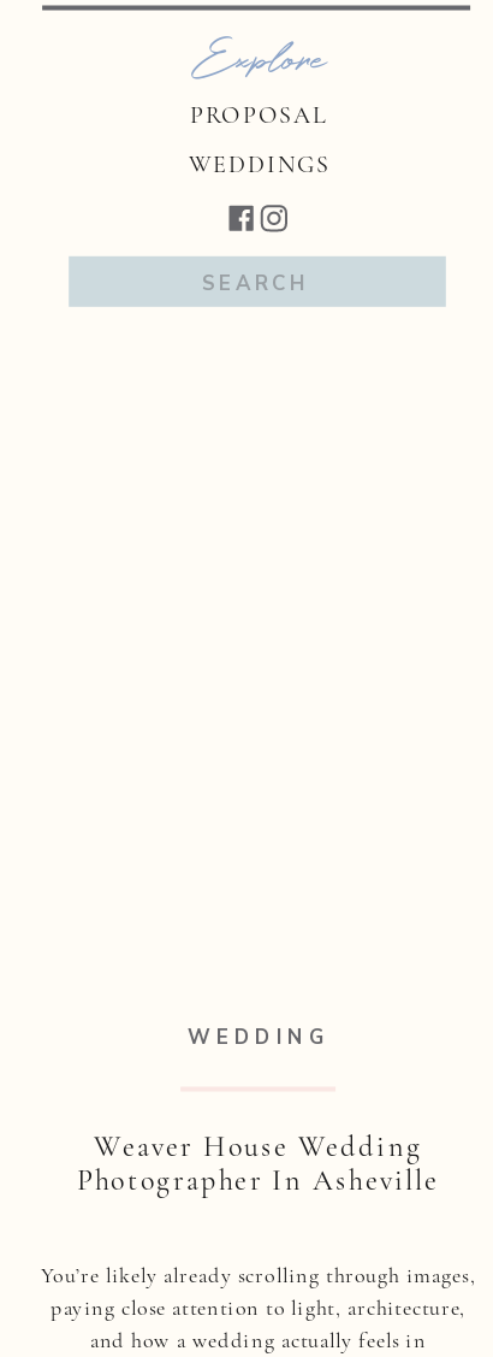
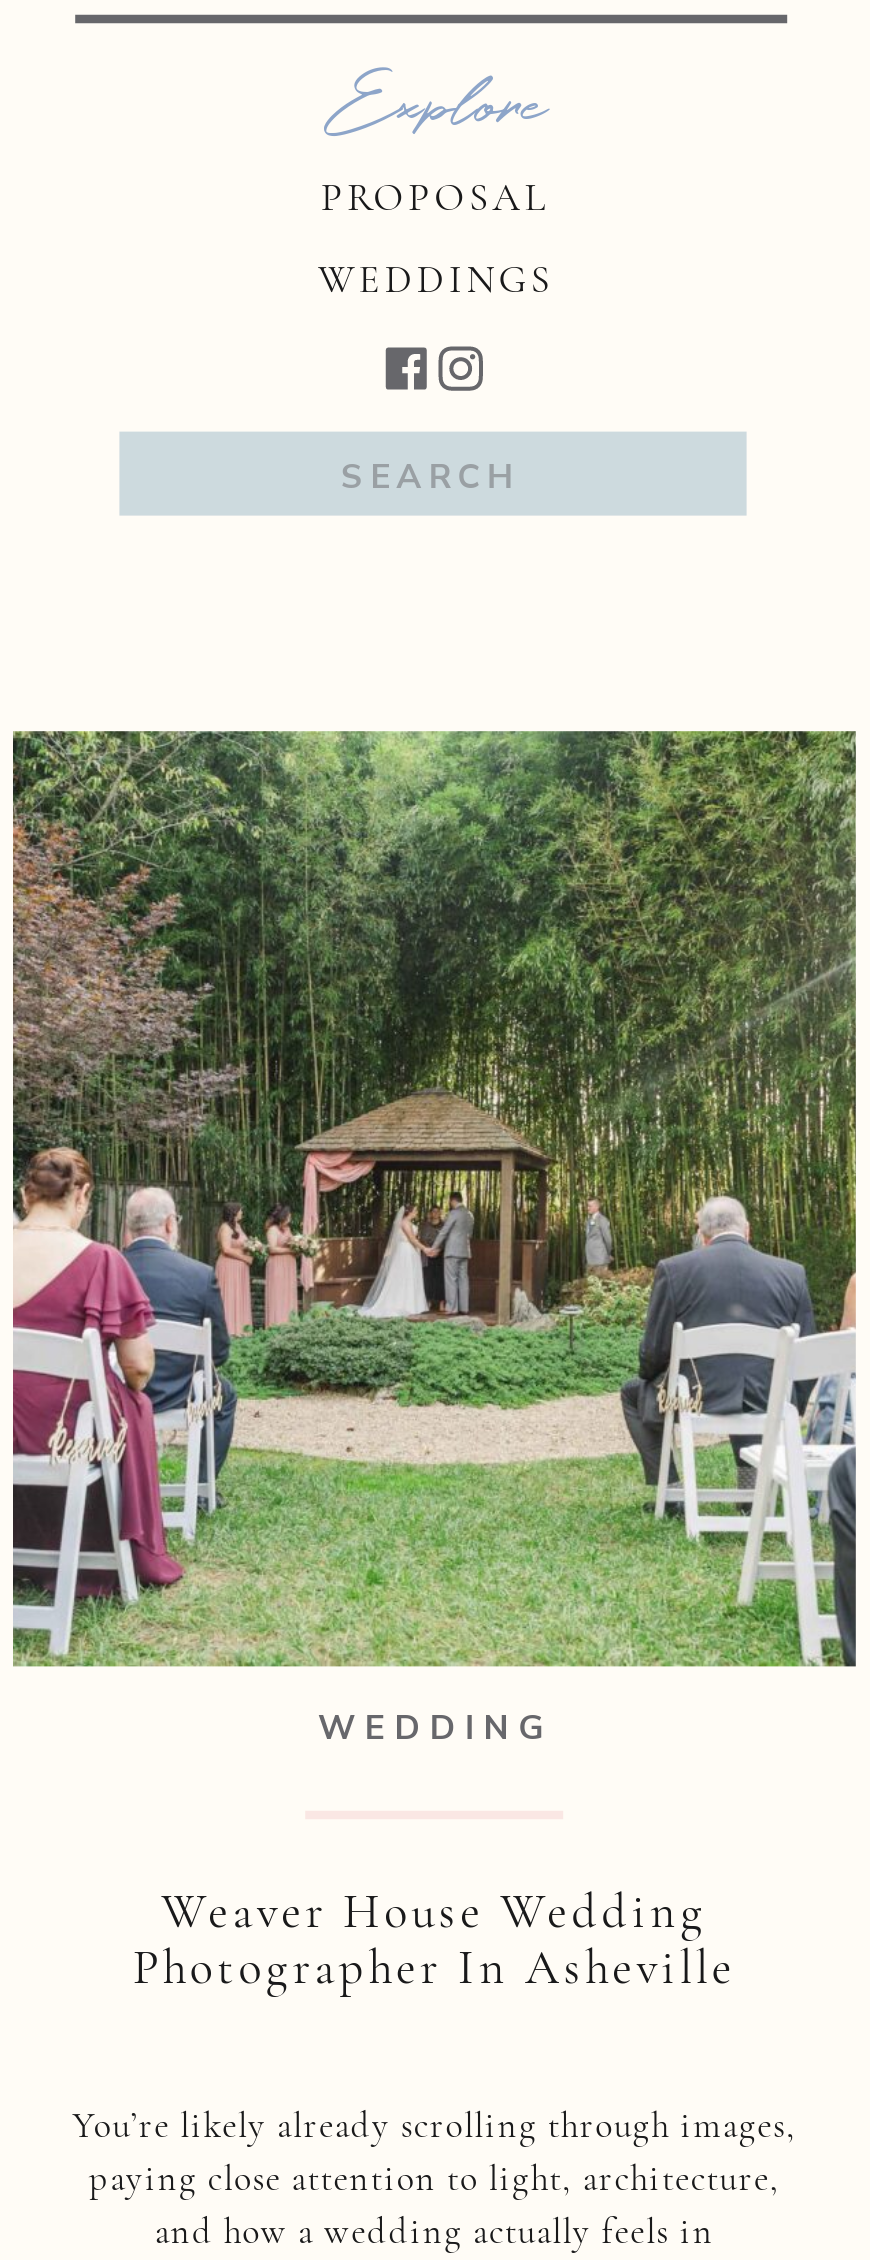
none -> [11,728,859,1668] [image]

